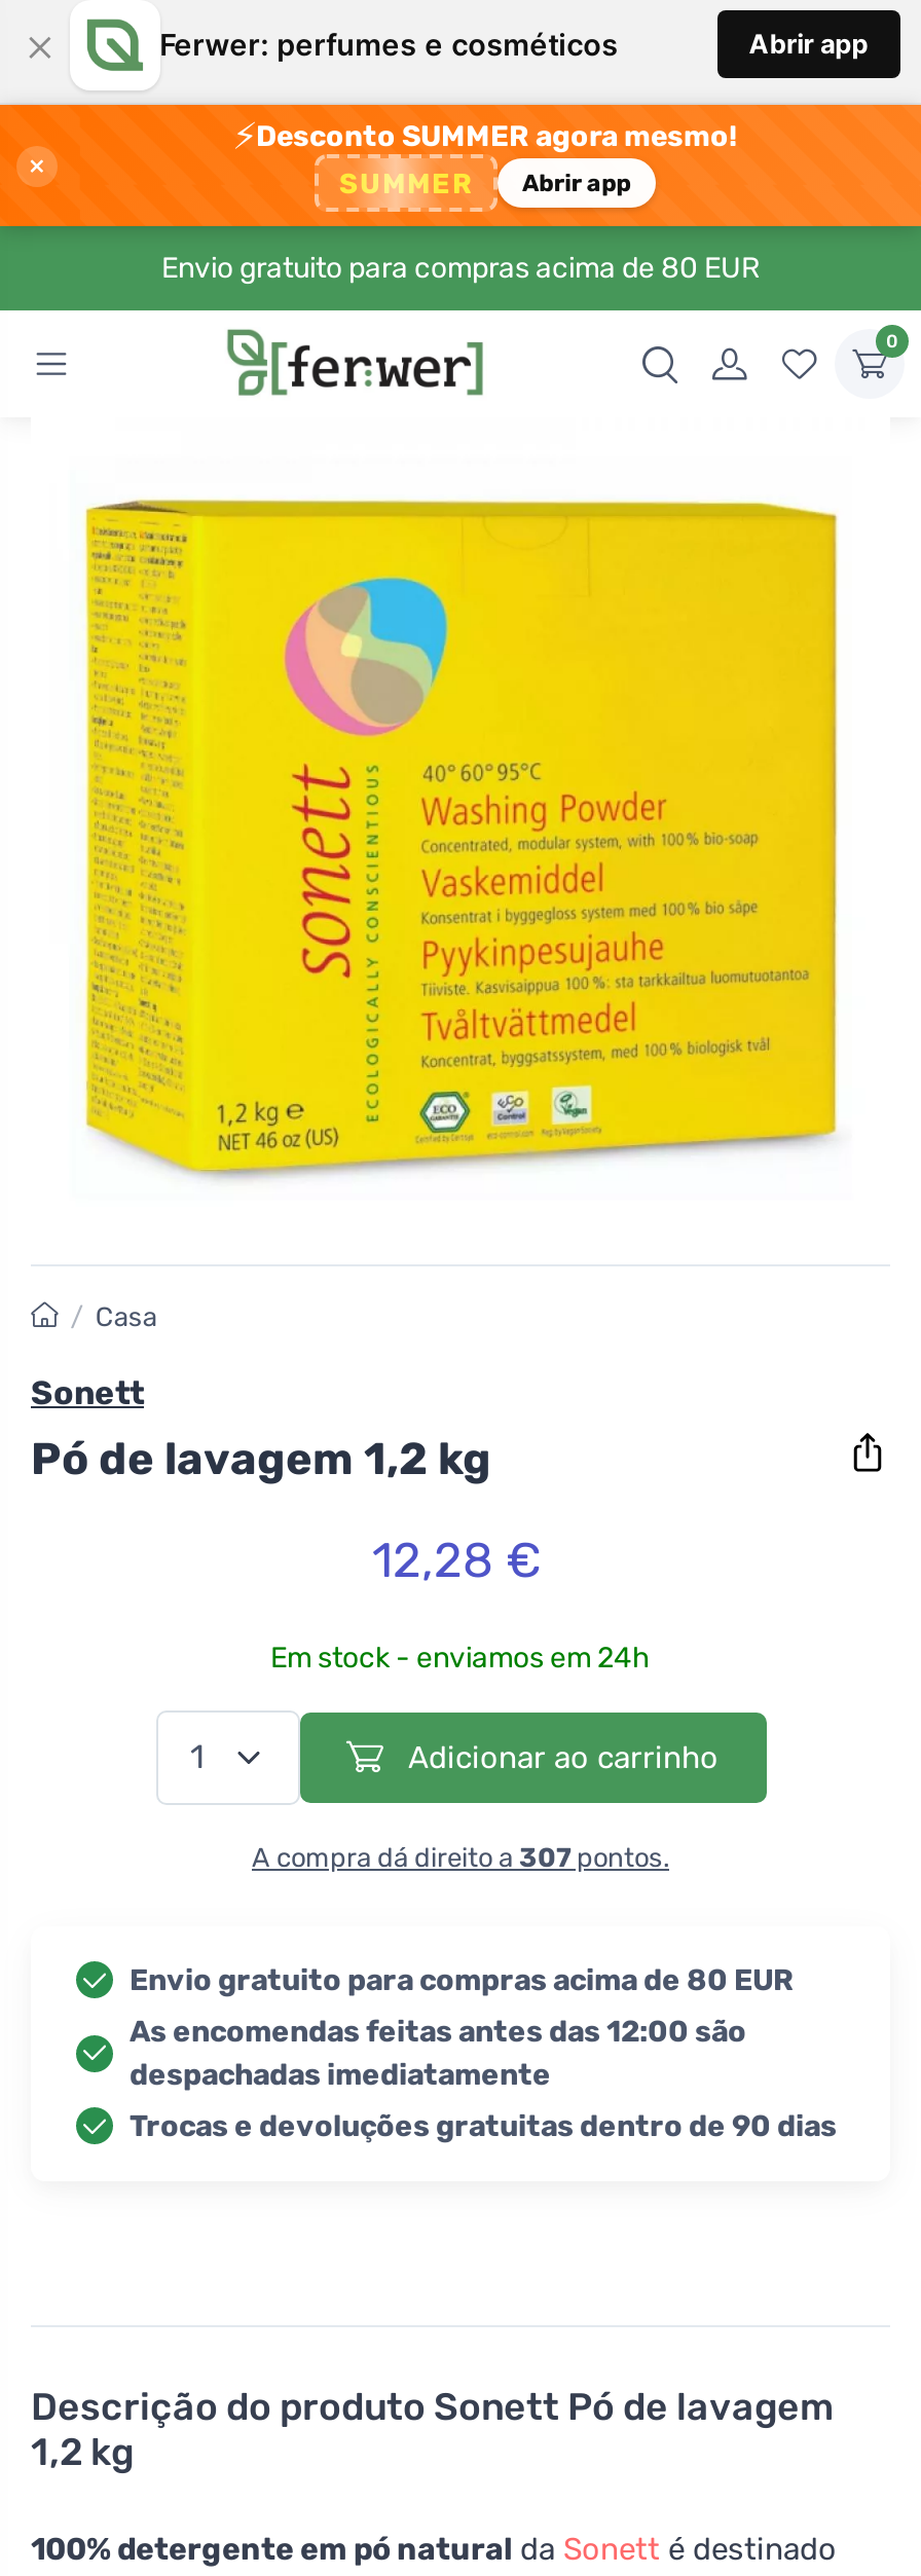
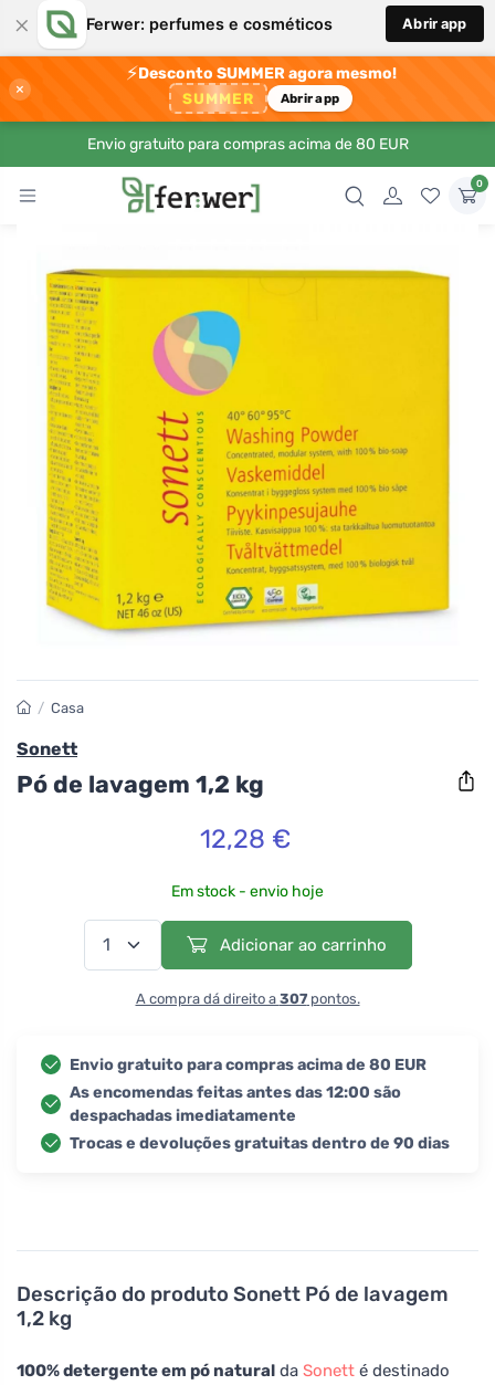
[270,1640,651,1675] Em stock - enviamos em 24h -> [171,882,324,900] Em stock - envio hoje

